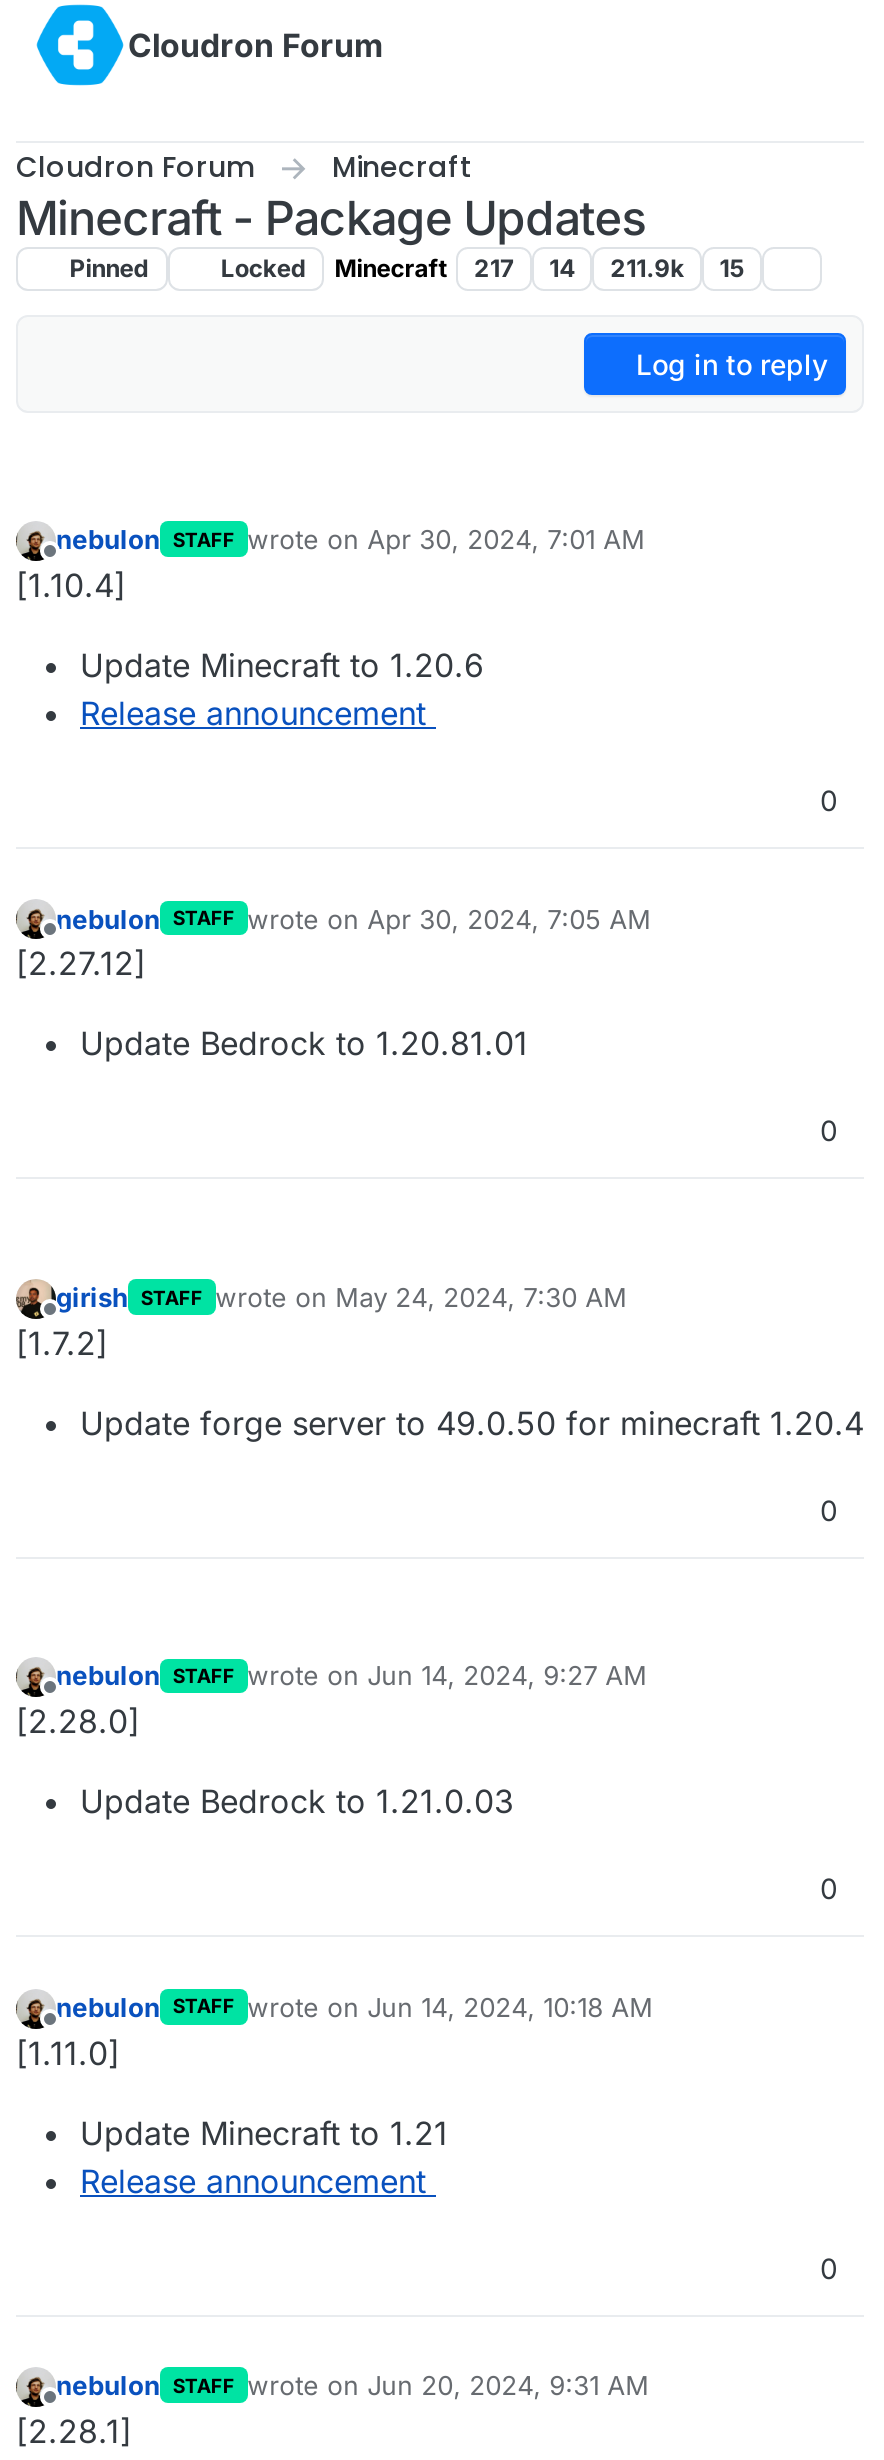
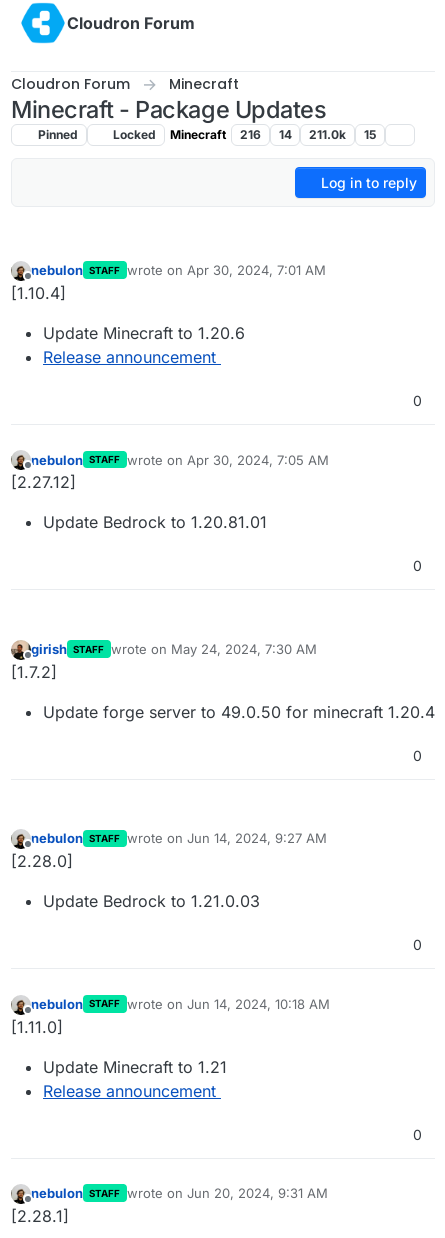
[474,253,514,283] 217 -> [240,127,261,142] 216
[610,253,684,283] 211.9k -> [309,127,346,142] 211.0k

